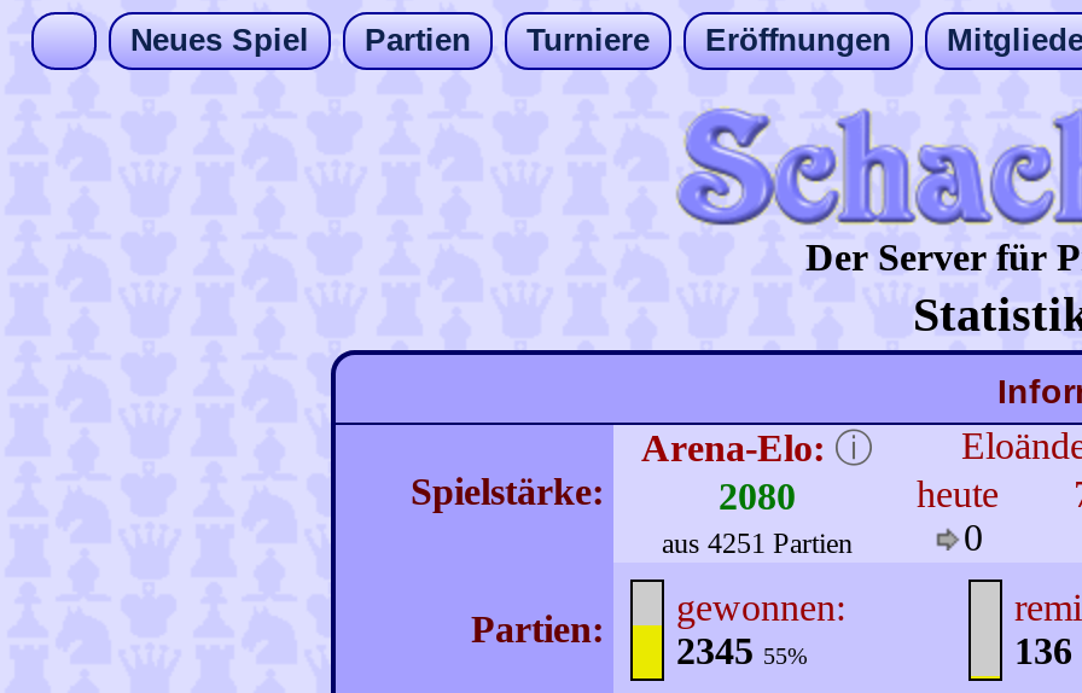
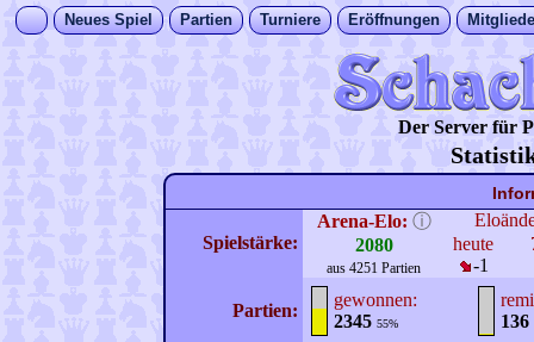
[964,517,983,558] 0 -> [473,255,488,275] -1

